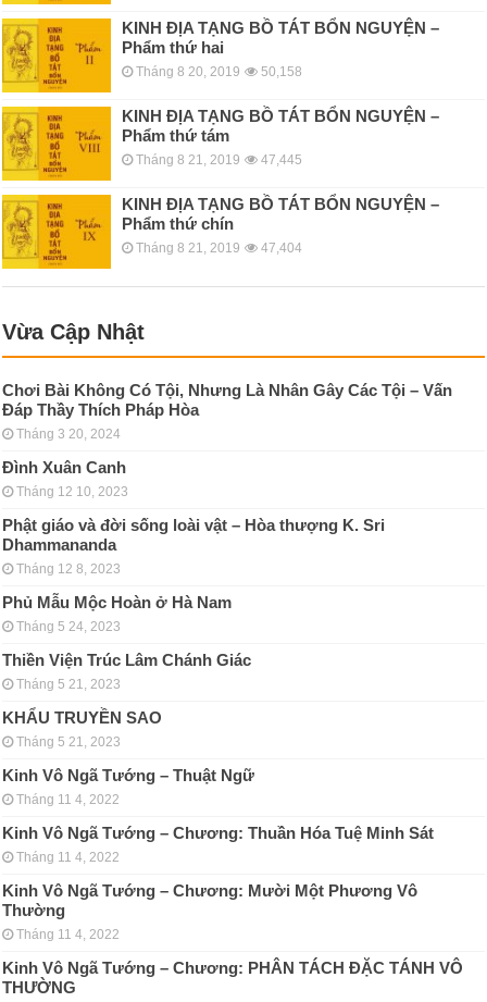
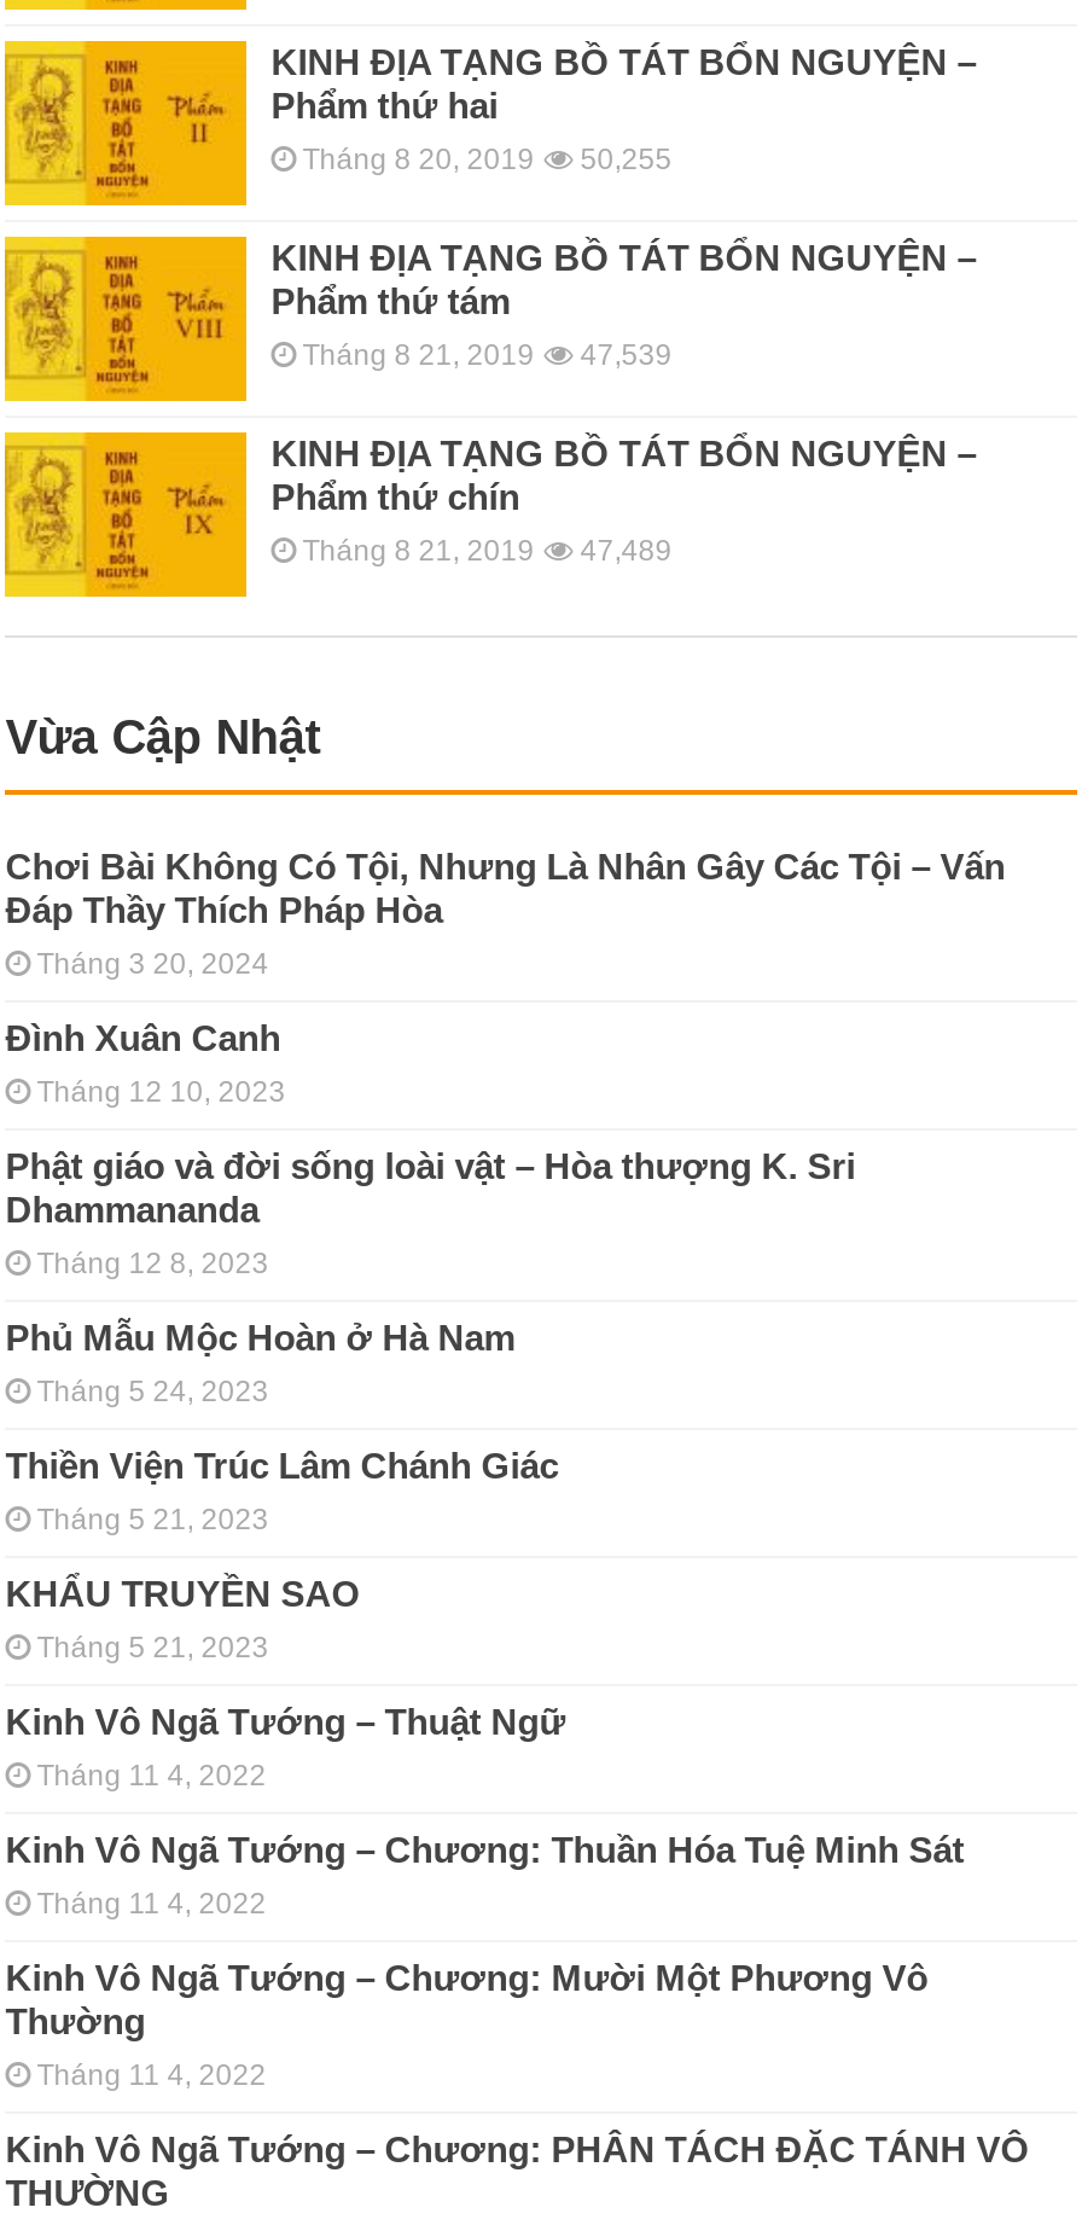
[136,64,302,79] Tháng 8 20, 2019 50,158 -> [302,142,672,176] Tháng 8 20, 2019 50,255
[136,152,302,167] Tháng 8 21, 2019 47,445 -> [302,338,672,372] Tháng 8 21, 2019 47,539
[136,241,302,256] Tháng 8 21, 2019 47,404 -> [302,534,672,568] Tháng 8 21, 2019 47,489

